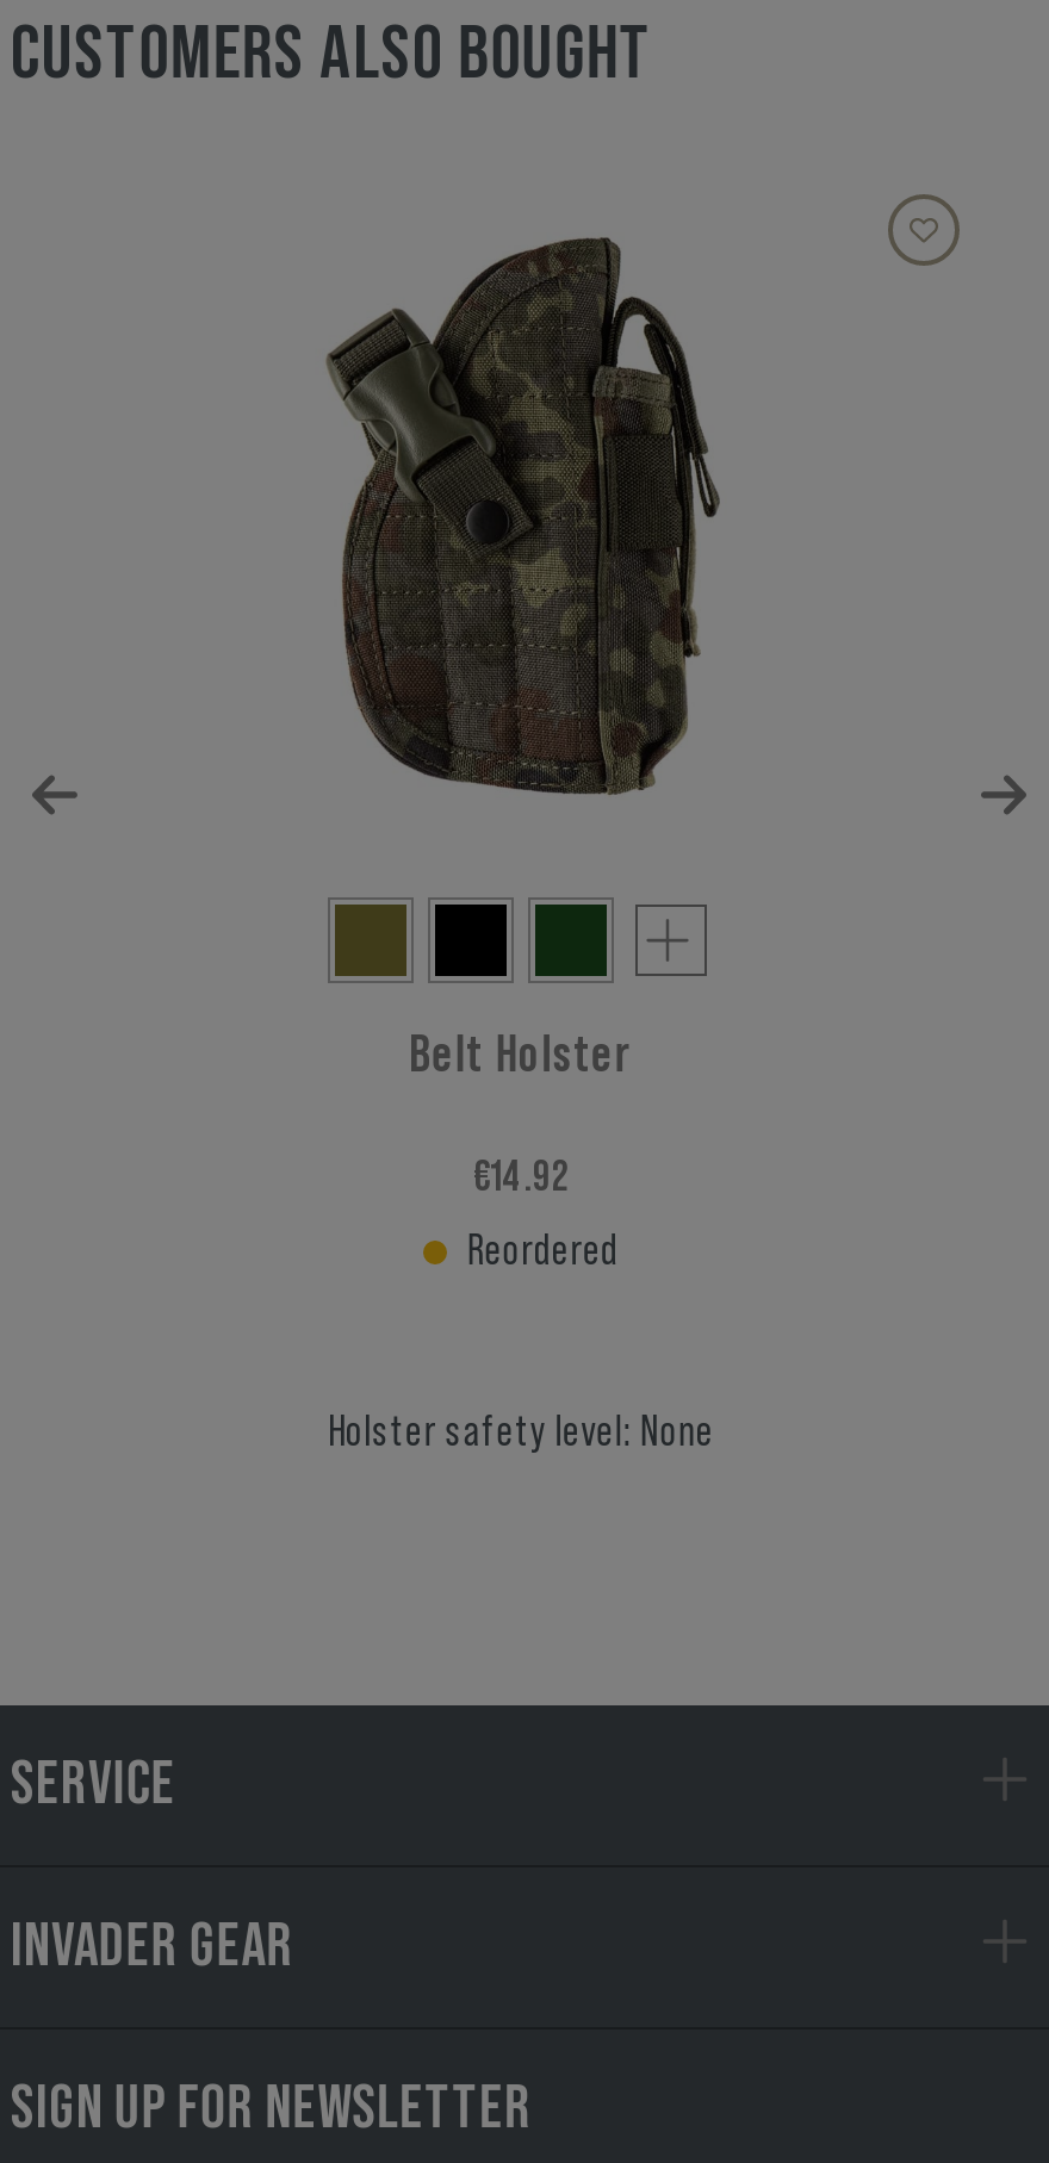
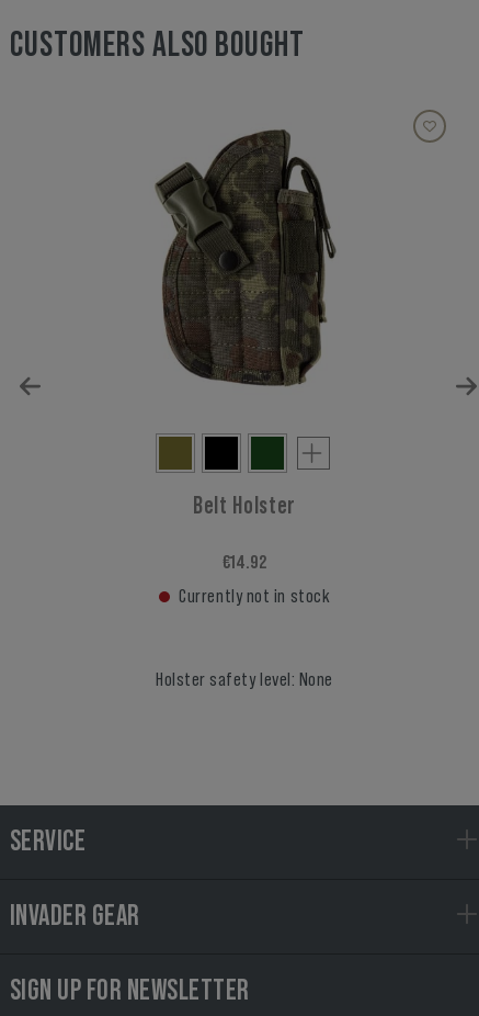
[458,1228,619,1271] Reordered -> [175,585,330,605] Currently not in stock

